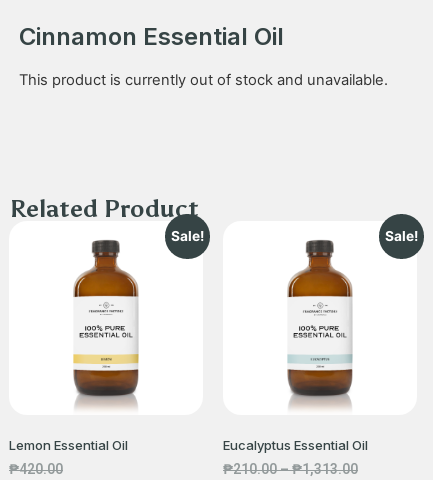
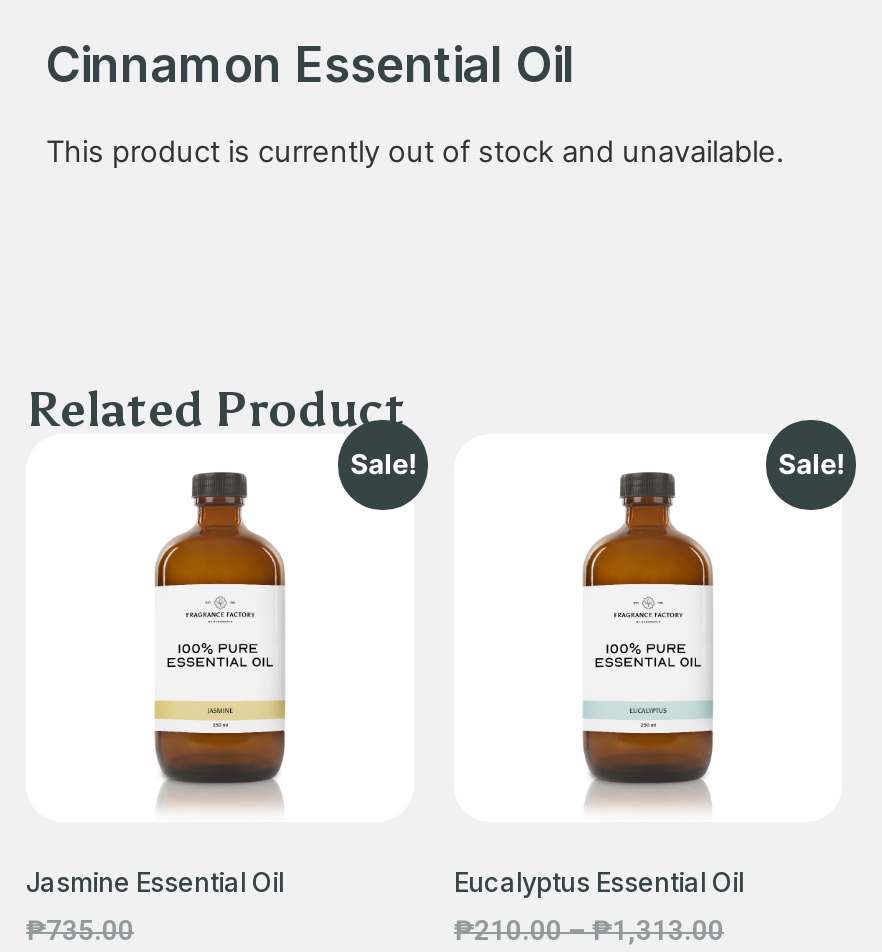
[9,437,128,453] Lemon Essential Oil -> [26,866,284,898] Jasmine Essential Oil
[9,461,63,477] ₱420.00 -> [26,914,134,946] ₱735.00

